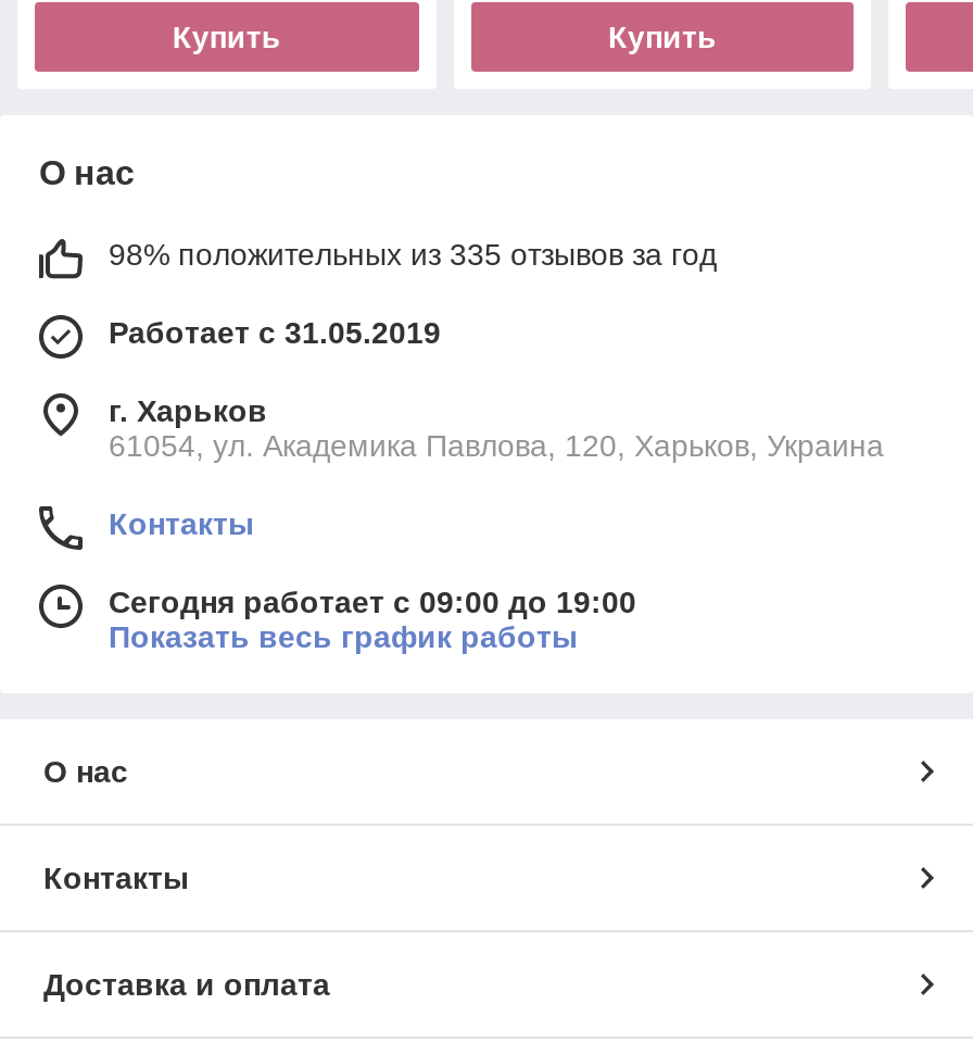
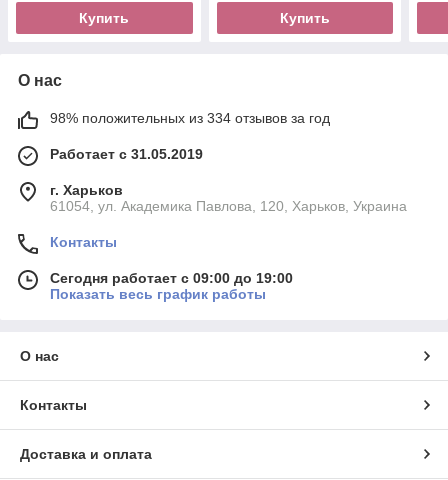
[109,236,717,271] 98% положительных из 335 отзывов за год -> [50,110,330,126] 98% положительных из 334 отзывов за год

